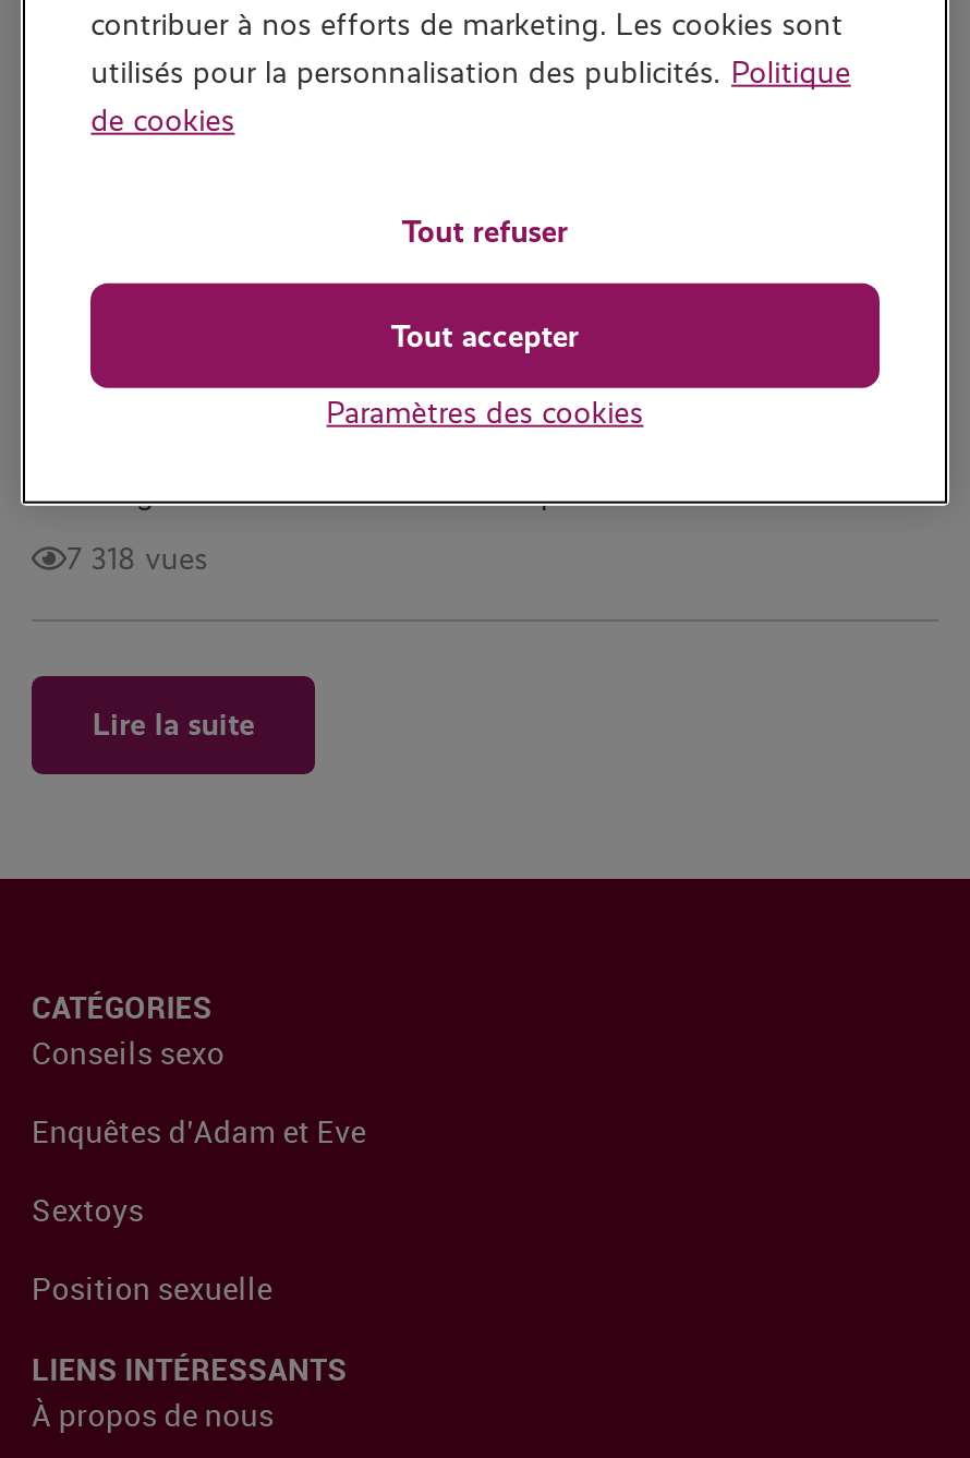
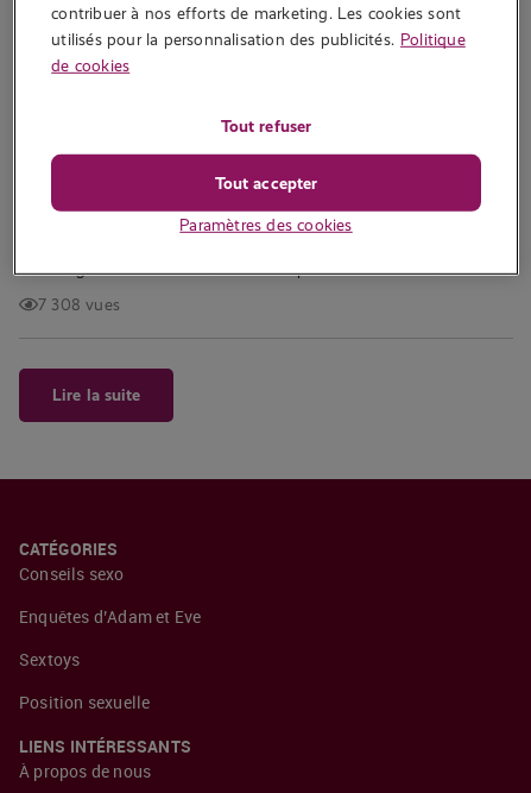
[66,541,208,576] 7 318 vues -> [38,295,120,314] 7 308 vues

